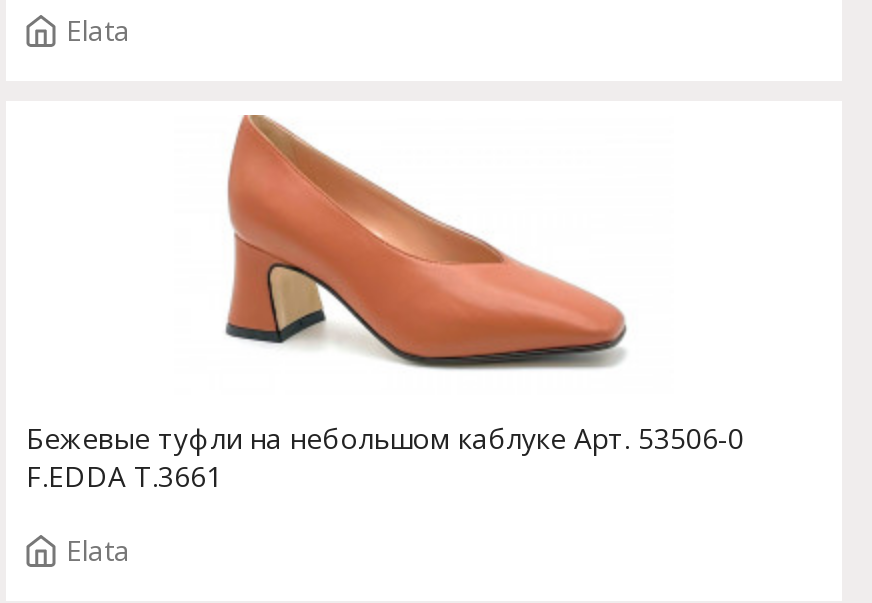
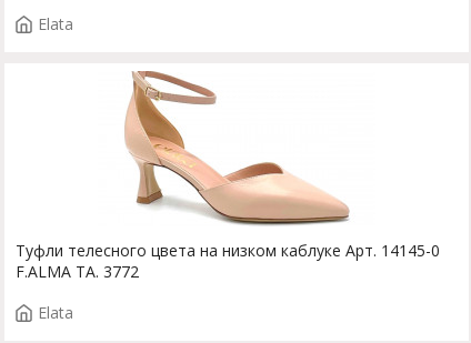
[26,115,744,495] [image] | Бежевые туфли на небольшом каблуке Арт. 53506-0 | F.EDDA T.3661 -> [16,70,440,282] [image] | Туфли телесного цвета на низком каблуке Арт. 14145-0 | F.ALMA TA. 3772

